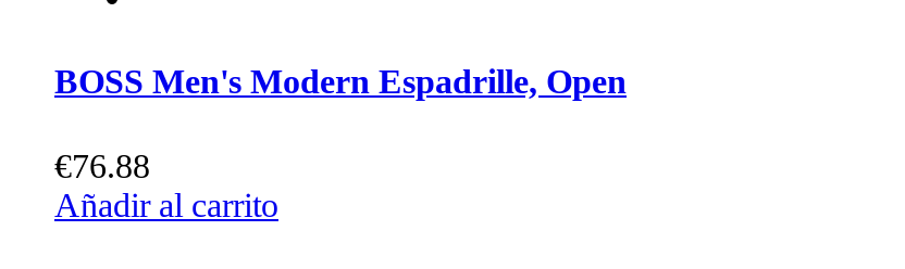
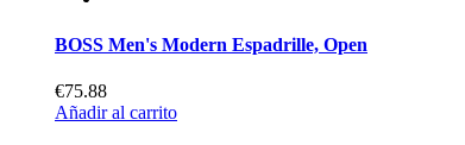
[54,148,150,184] €76.88 -> [55,81,107,101] €75.88

